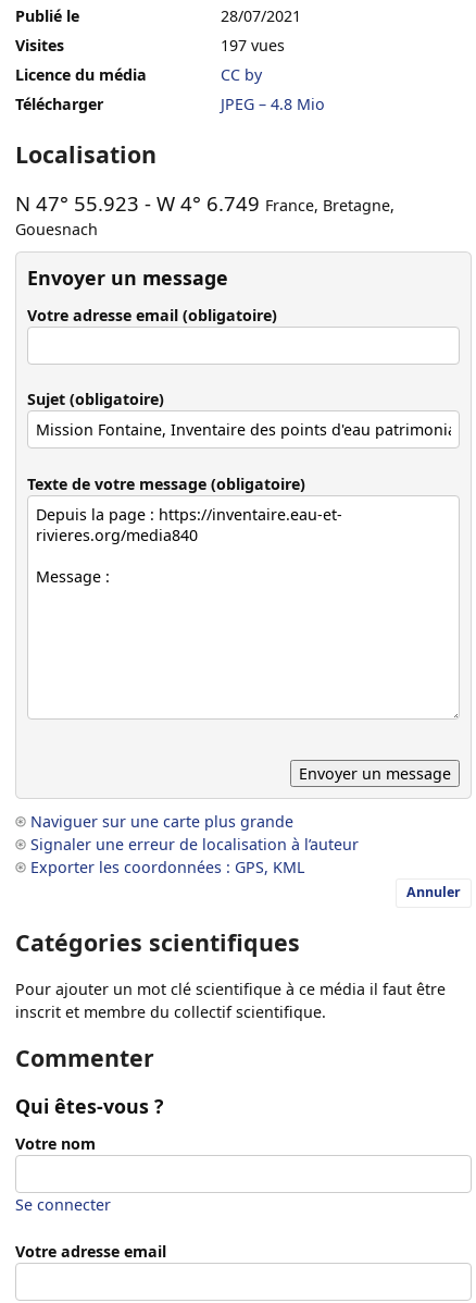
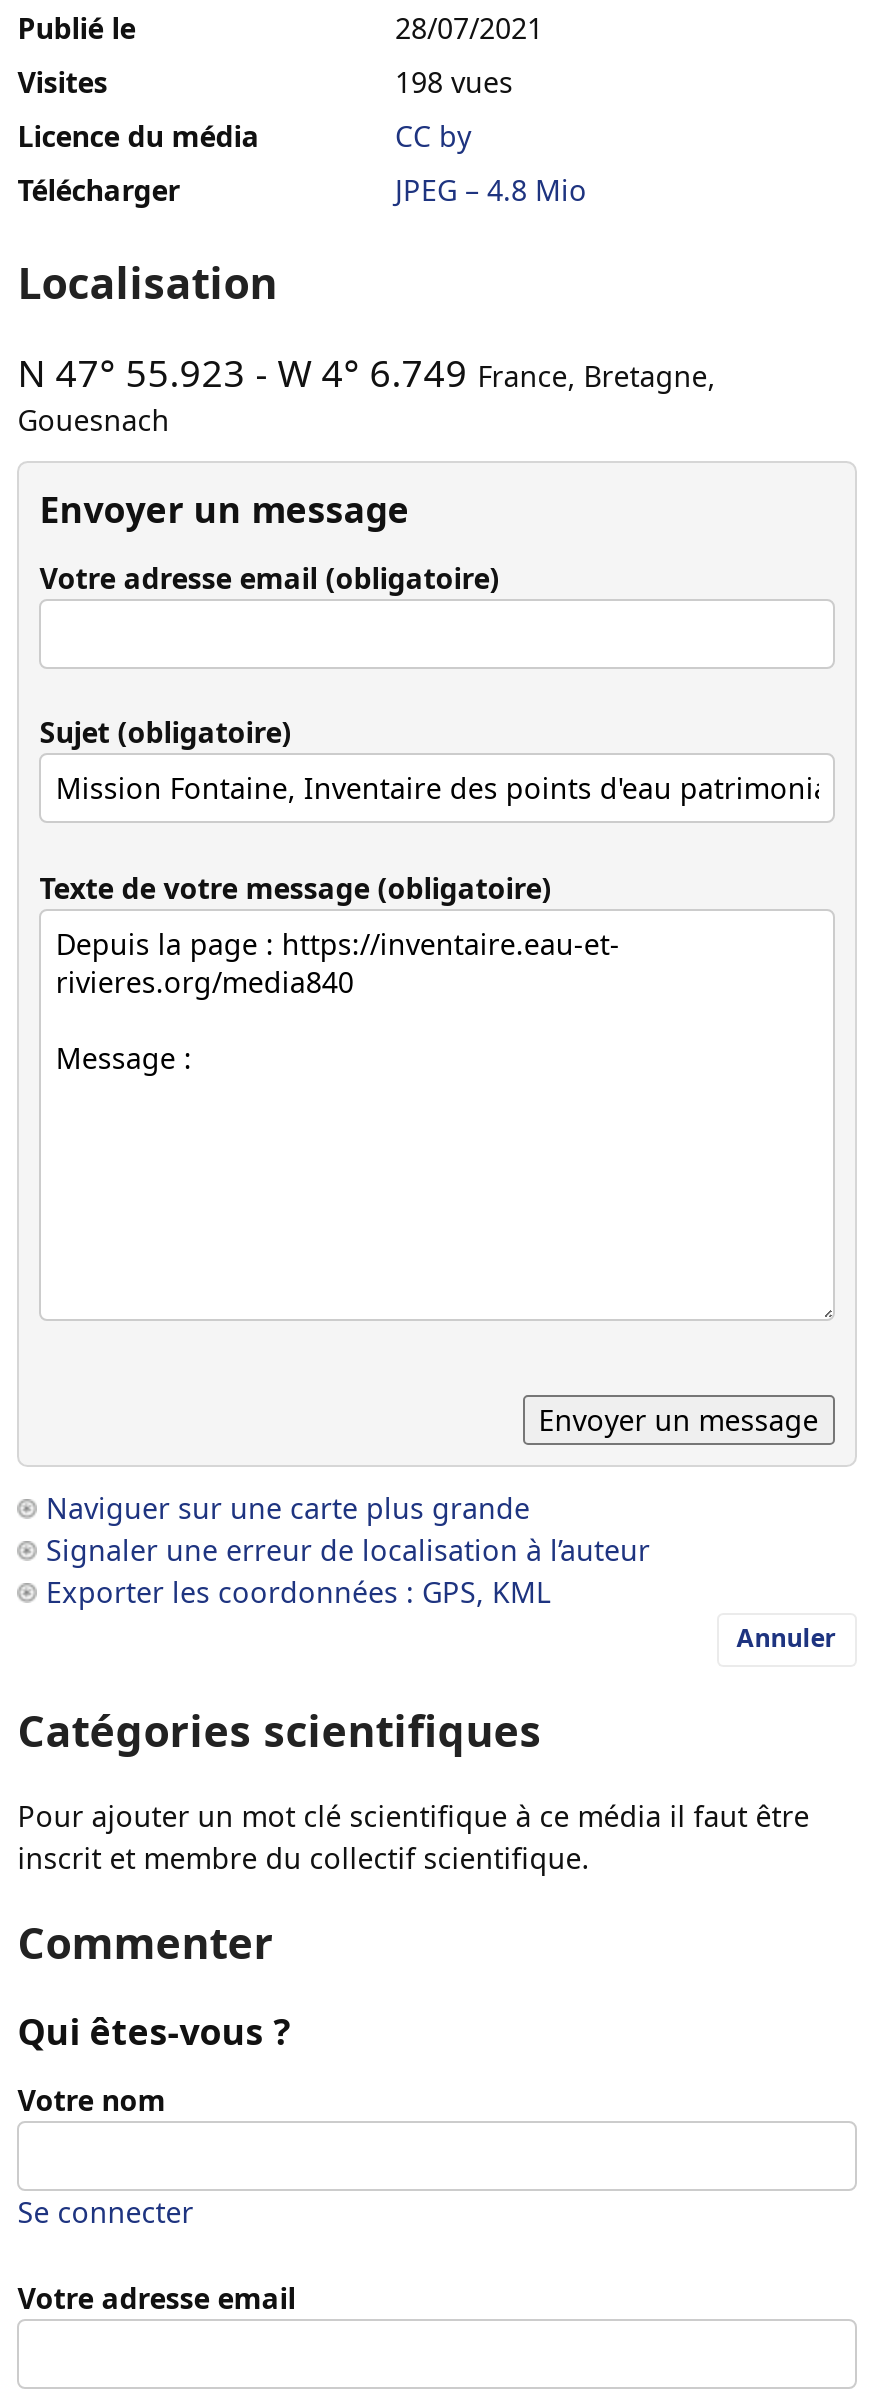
[221,35,285,56] 197 vues -> [395,63,513,101] 198 vues

